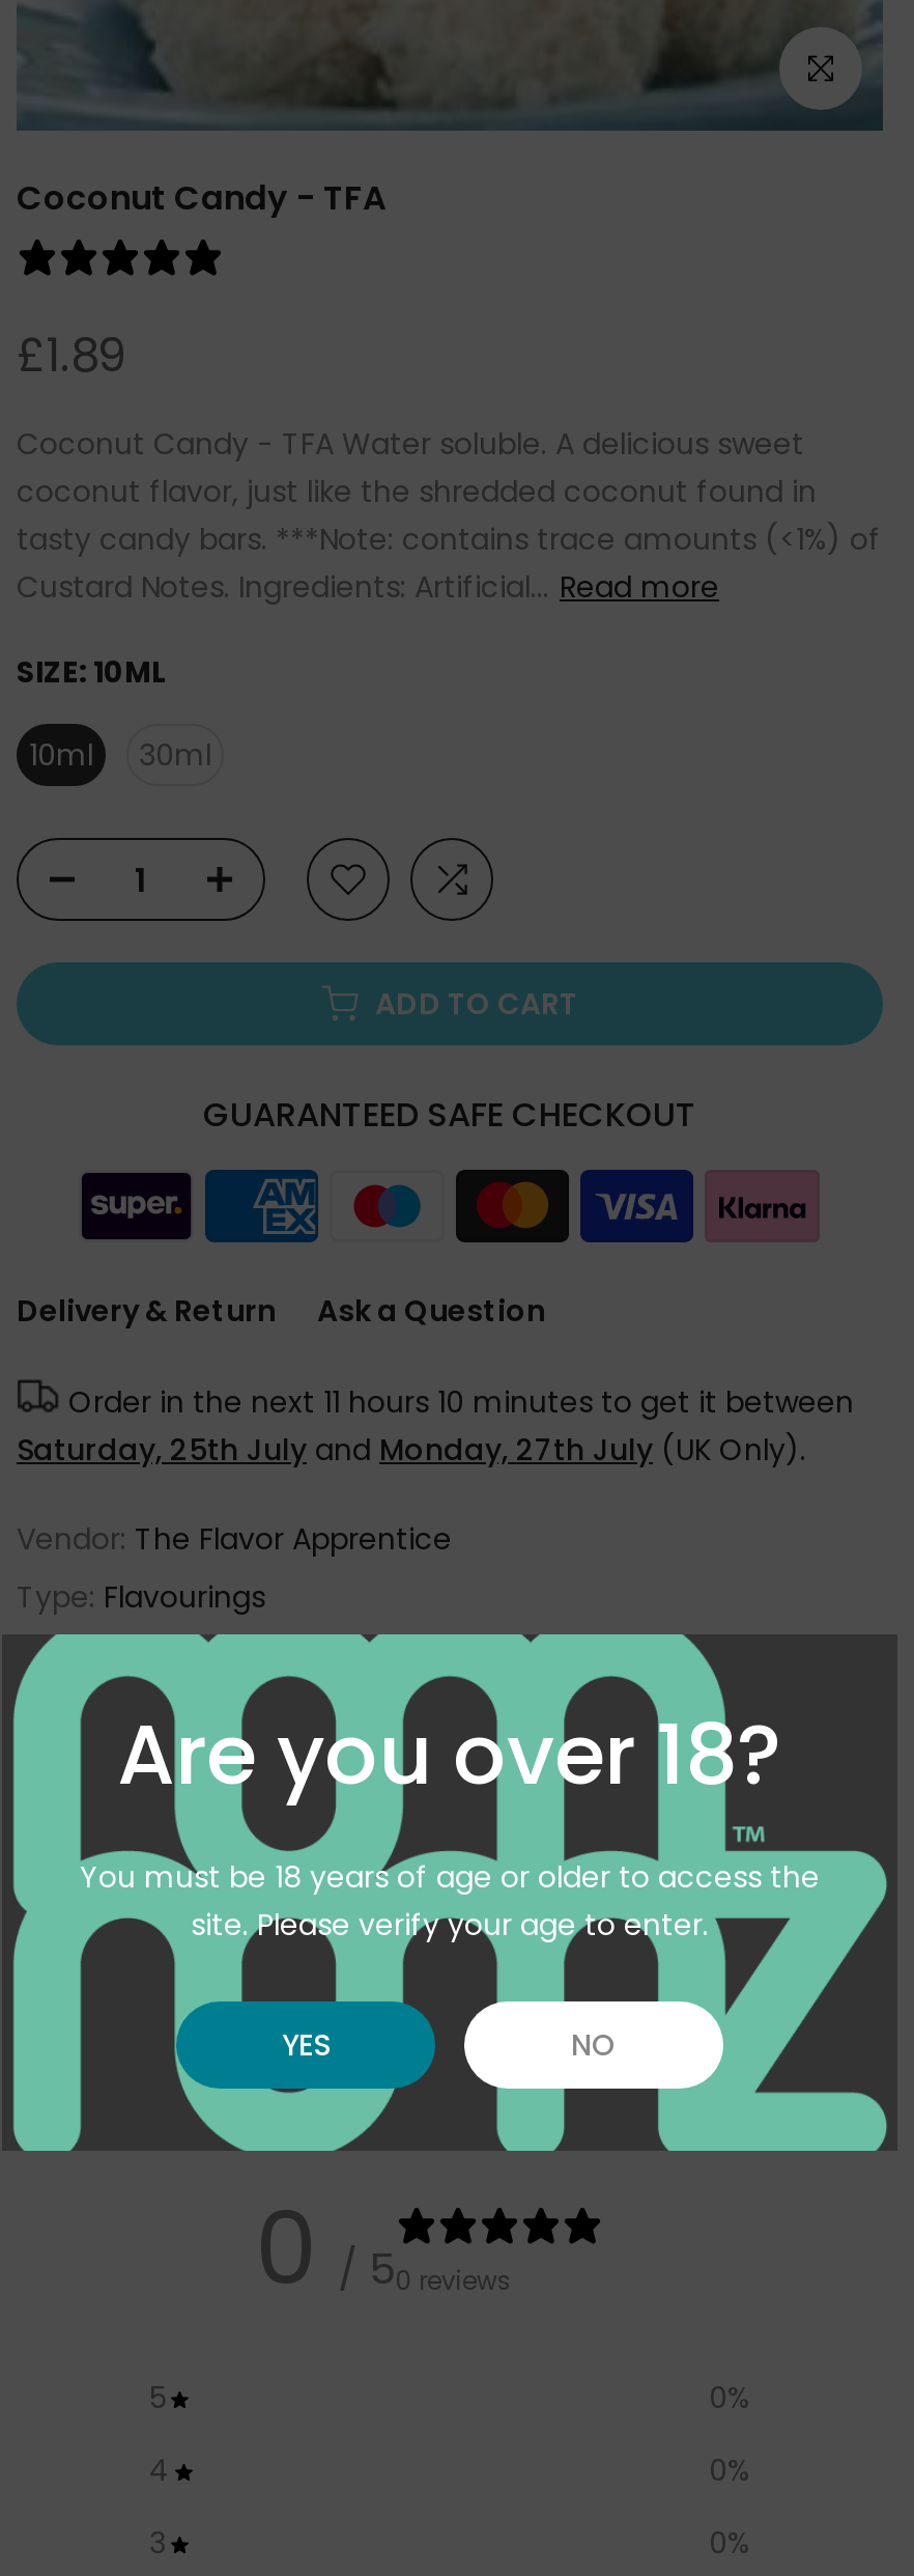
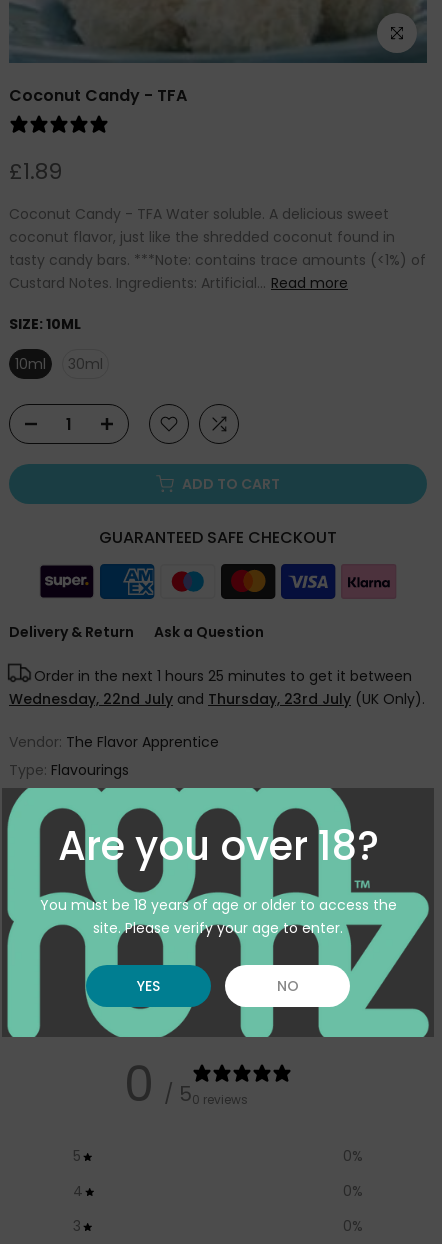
[68,1381,854,1423] Order in the next 11 hours 10 minutes to get it between -> [34,666,412,686] Order in the next 1 hours 25 minutes to get it between
[17,1429,806,1471] Saturday, 25th July and Monday, 27th July (UK Only). -> [9,689,425,709] Wednesday, 22nd July and Thursday, 23rd July (UK Only).

